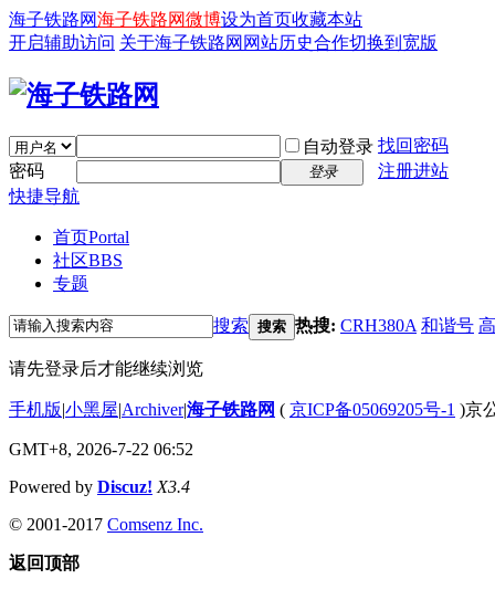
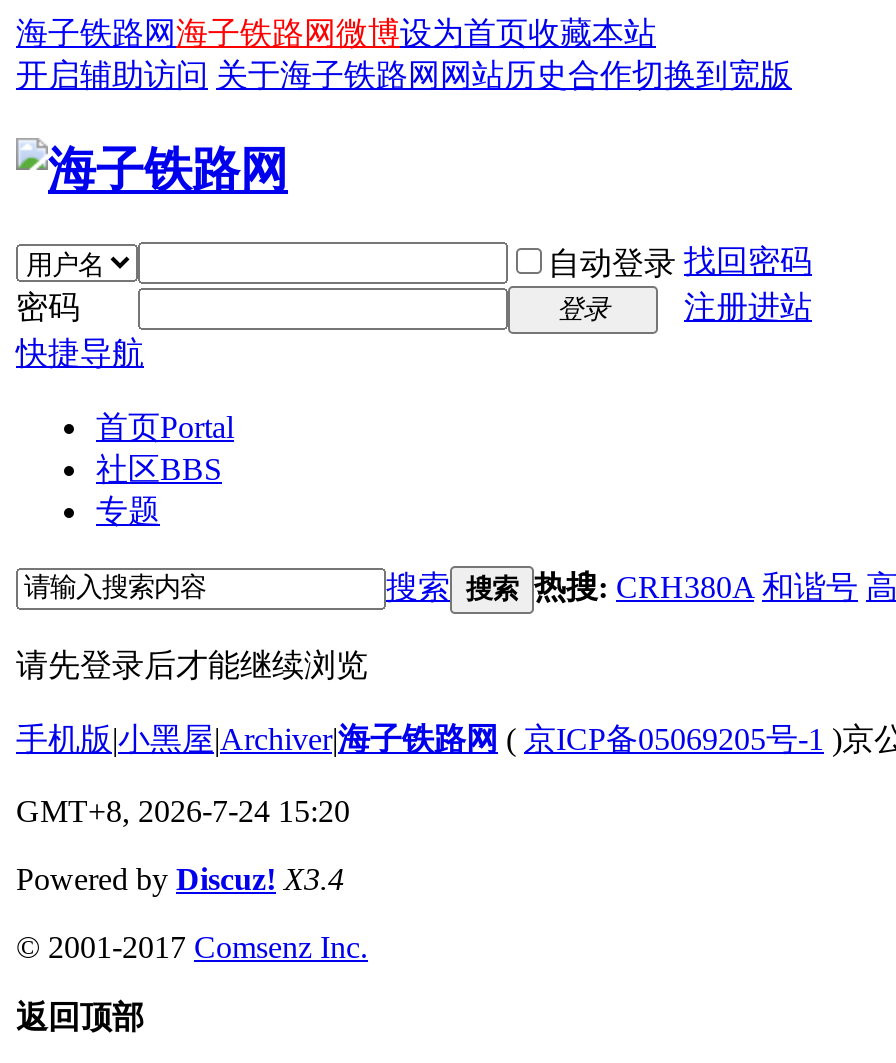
[9,440,193,458] GMT+8, 2026-7-22 06:52 -> [16,794,350,828] GMT+8, 2026-7-24 15:20

